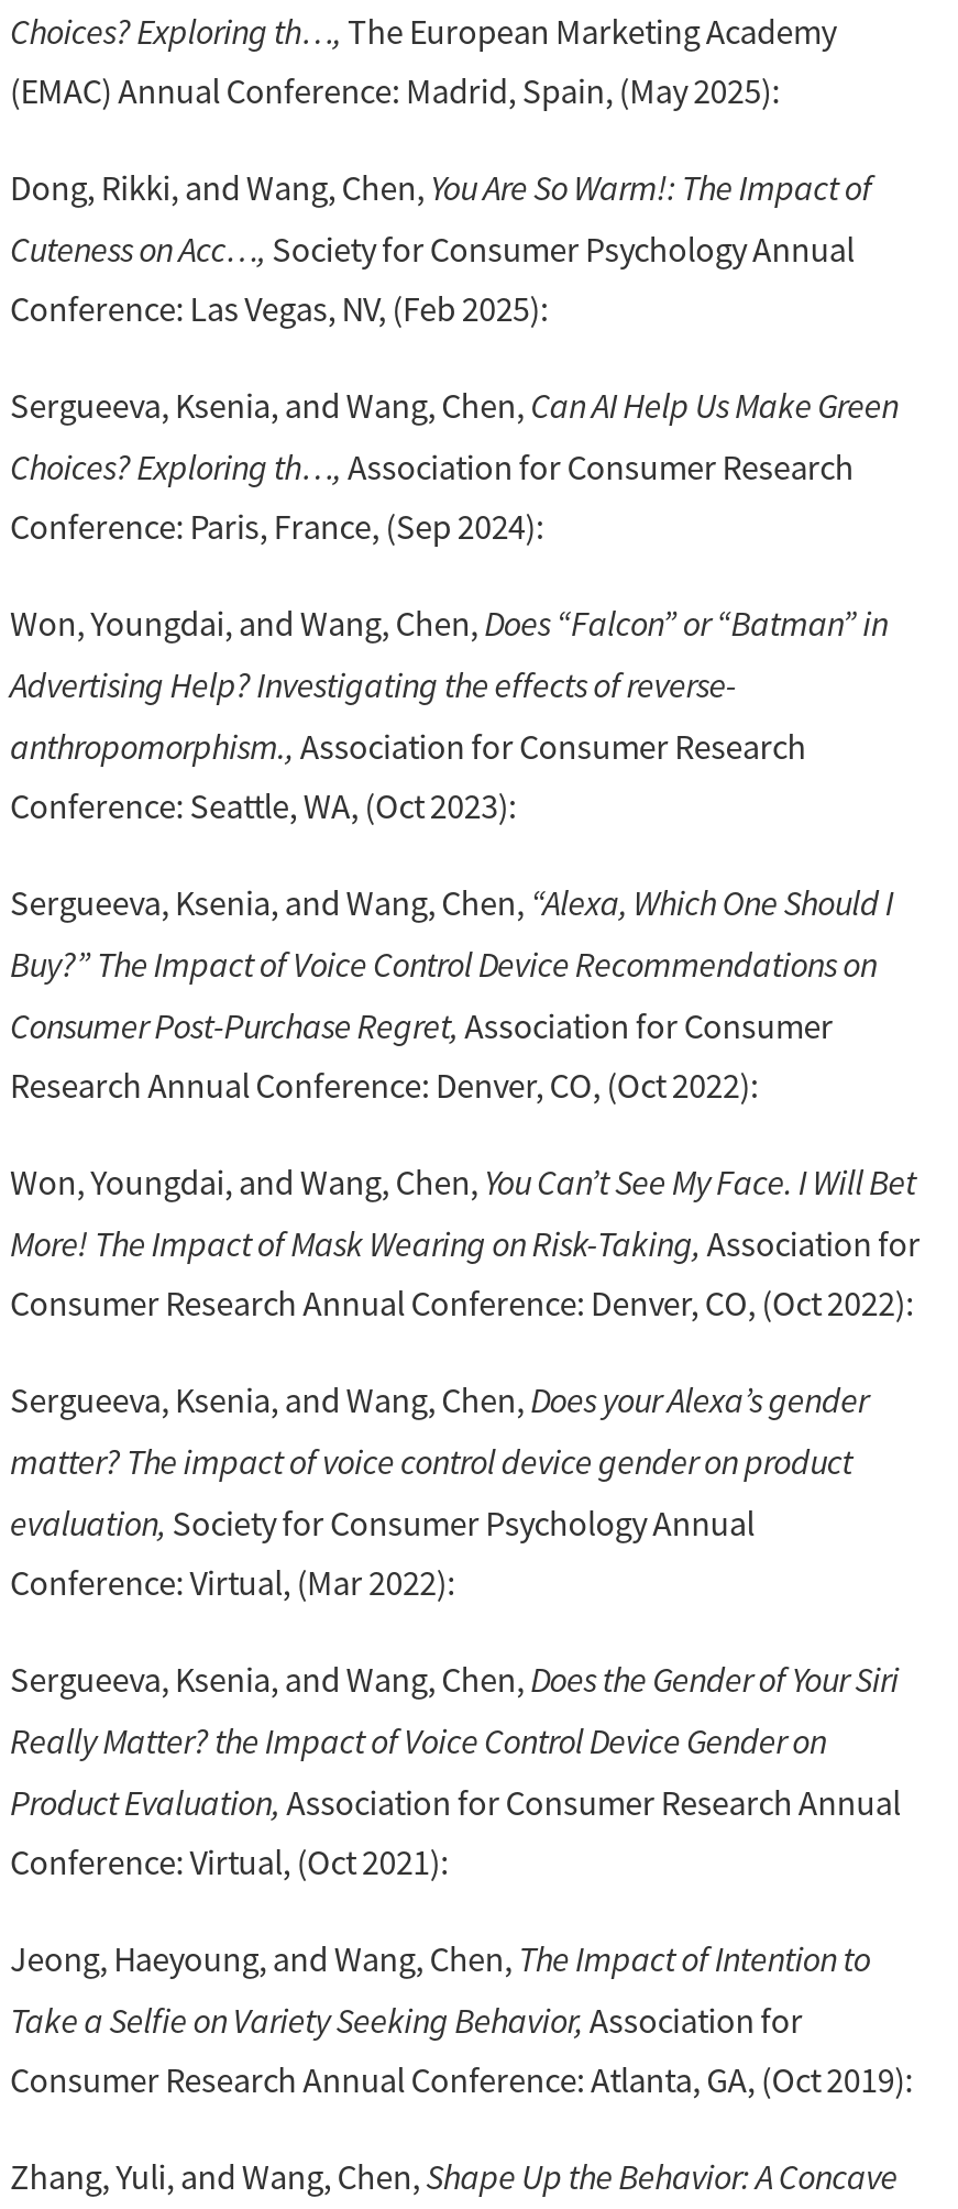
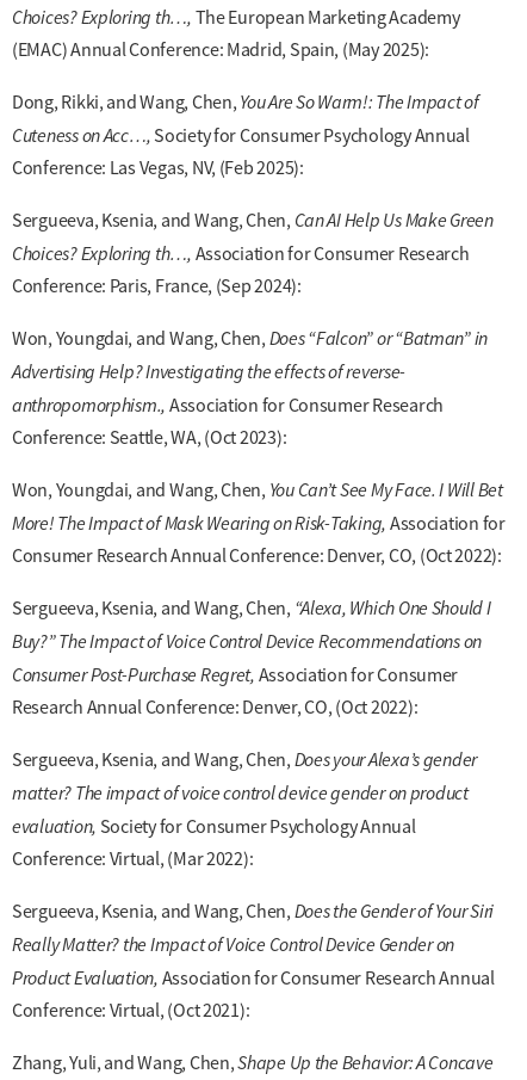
moved [10,881,893,1110] -> [12,596,491,720]: Sergueeva, Ksenia, and Wang, Chen, “Alexa, Which One Should I | Buy?” The Impact of Voice Control Device Recommendations on | Consumer Post-Purchase Regret, Association for Consumer | Research Annual Conference: Denver, CO, (Oct 2022):
moved [10,1160,920,1328] -> [12,478,505,569]: Won, Youngdai, and Wang, Chen, You Can’t See My Face. I Will Bet | More! The Impact of Mask Wearing on Risk-Taking, Association for | Consumer Research Annual Conference: Denver, CO, (Oct 2022):
[10,1937,913,2104] Jeong, Haeyoung, and Wang, Chen, The Impact of Intention to | Take a Selfie on Variety Seeking Behavior, Association for | Consumer Research Annual Conference: Atlanta, GA, (Oct 2019): -> none

